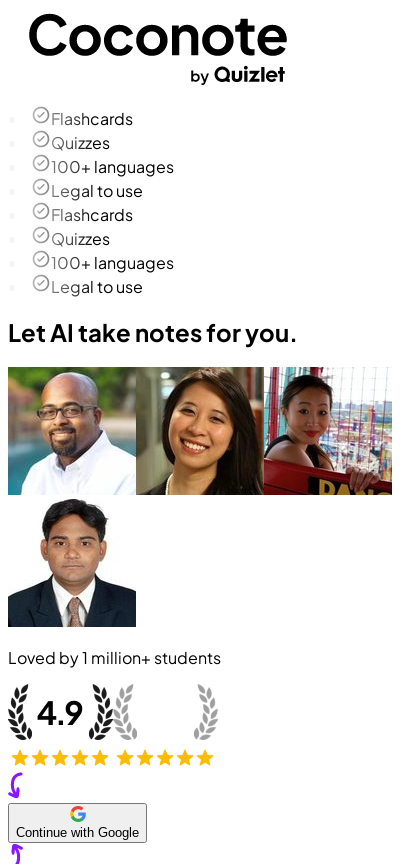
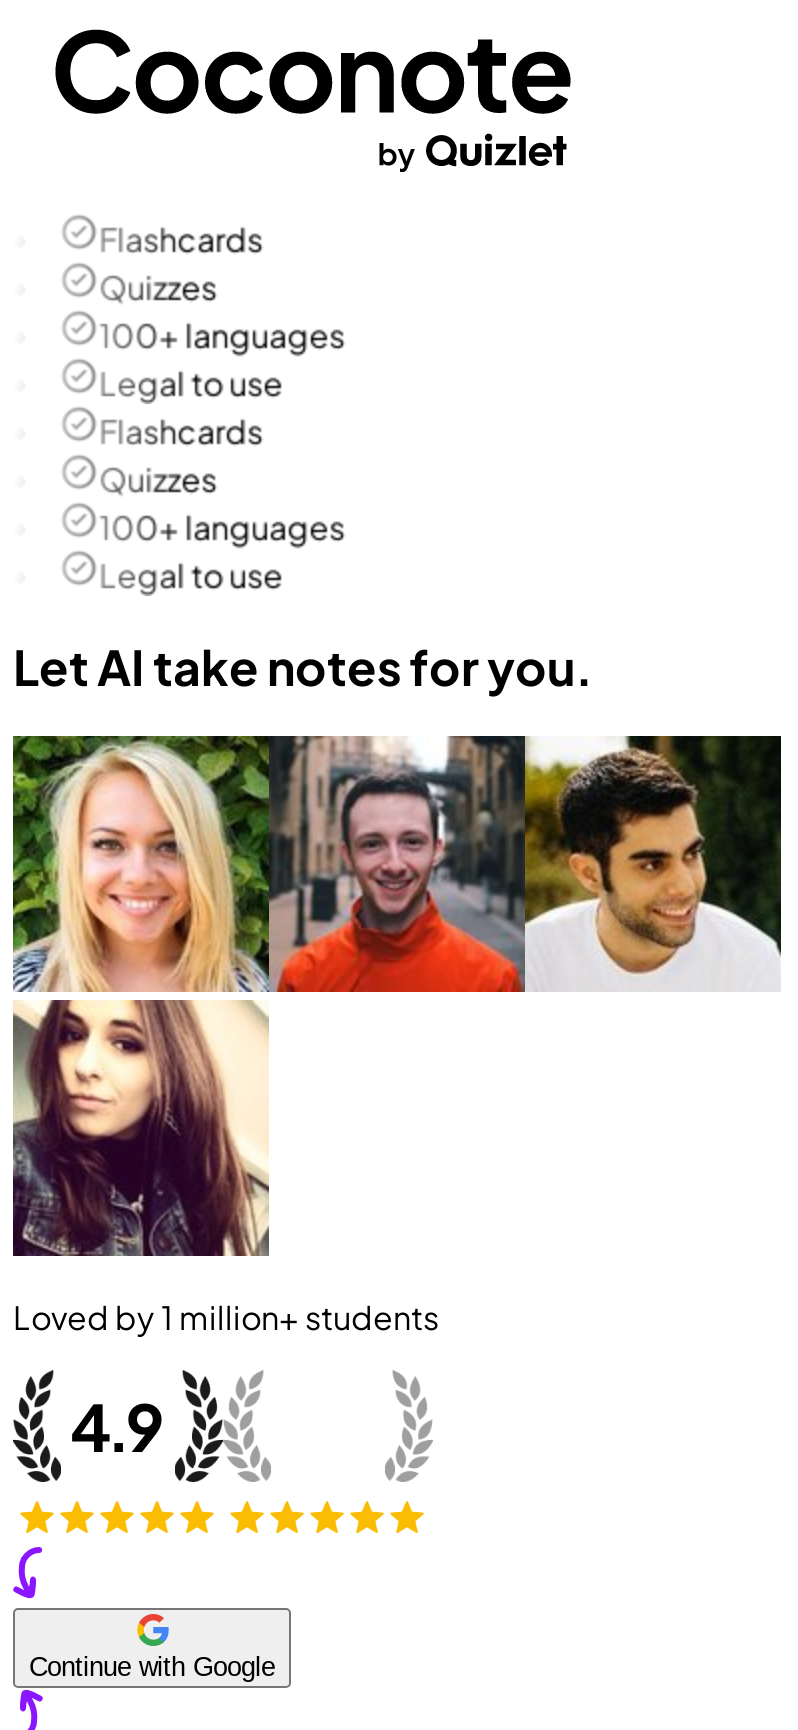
[7,366,393,628] [image] -> [11,734,783,1258] [image]

